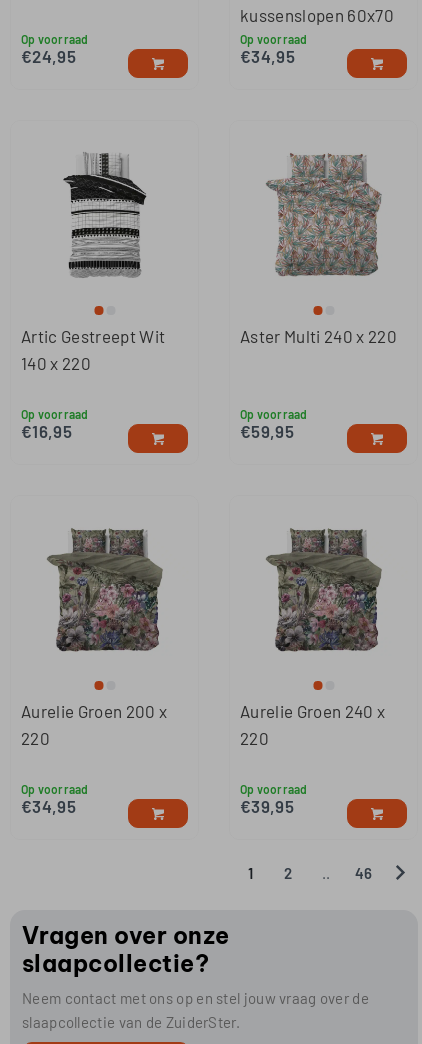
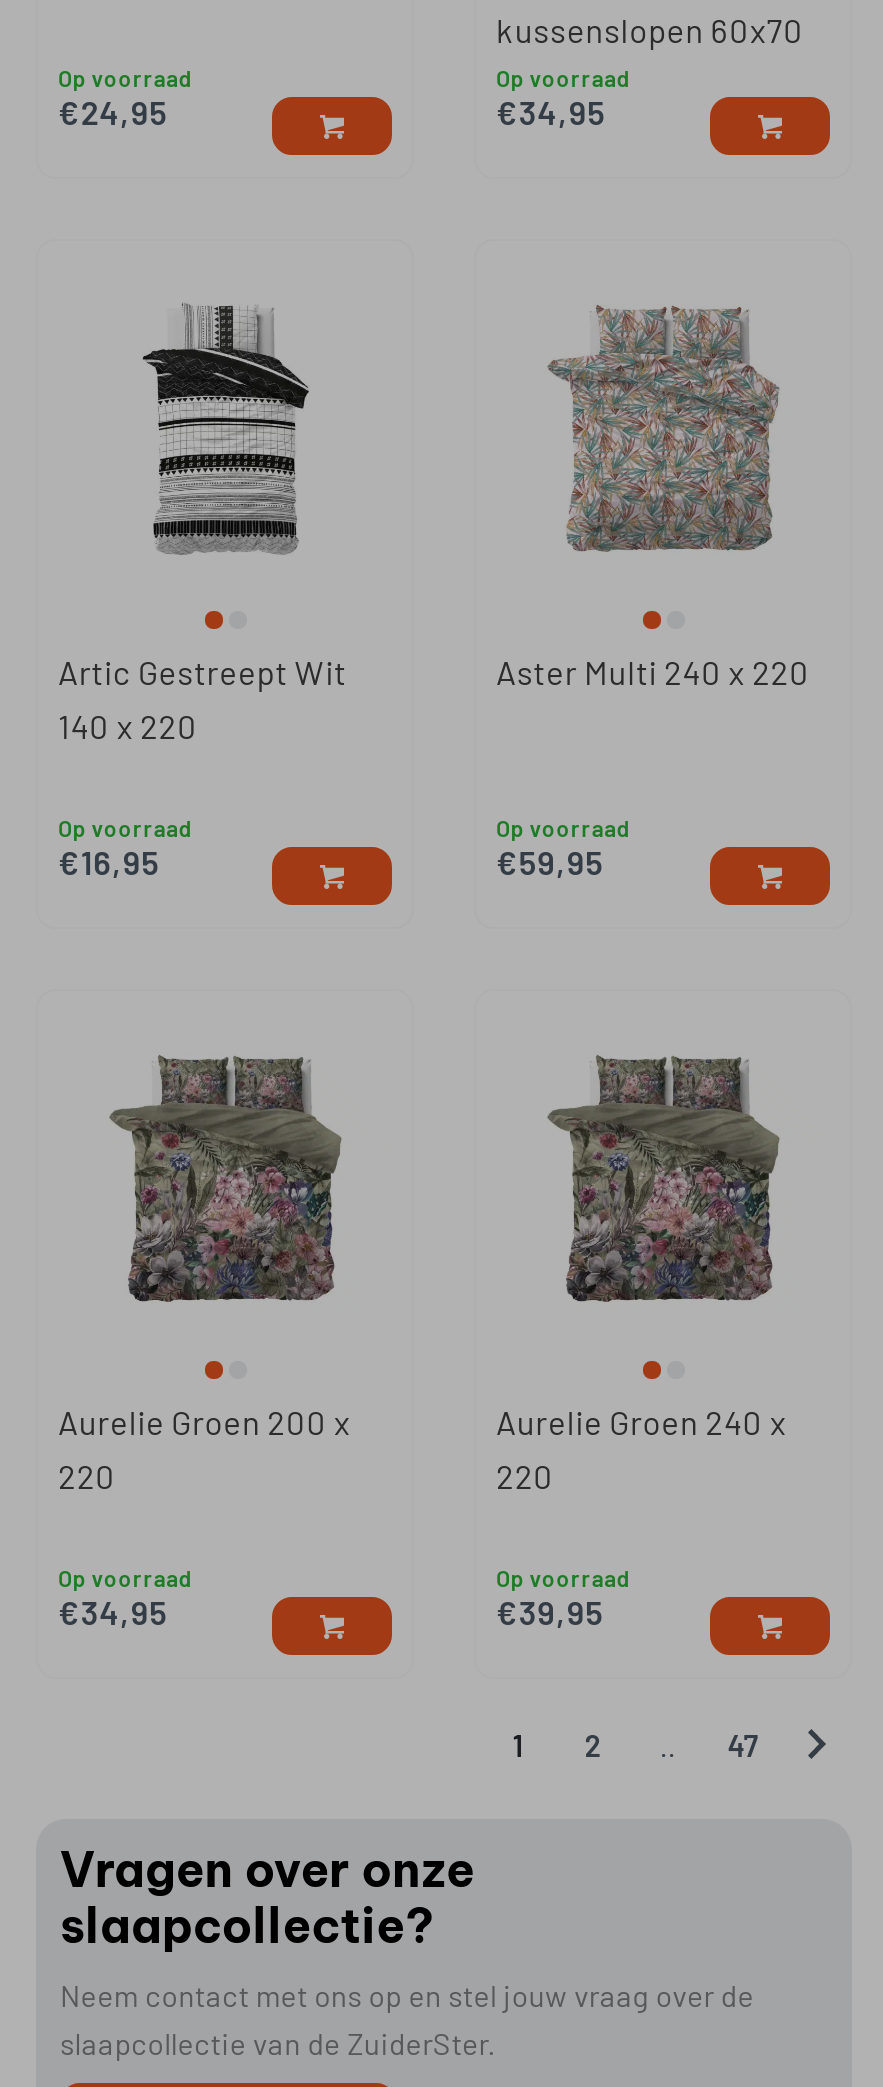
[355,864,372,882] 46 -> [728,1727,758,1763] 47

